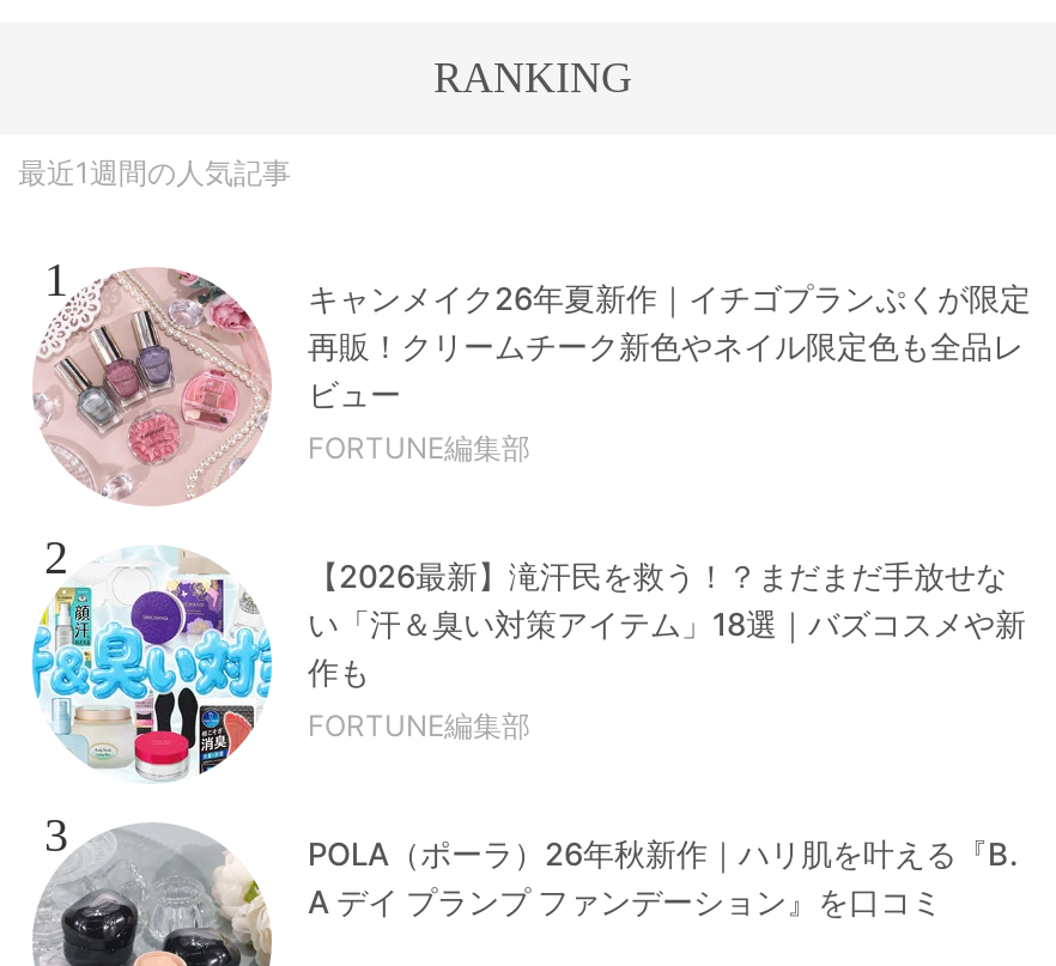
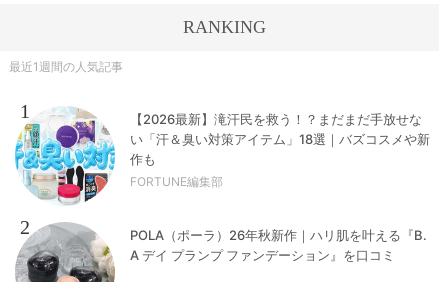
[32,267,1031,583] [image] | キャンメイク26年夏新作｜イチゴプランぷくが限定 | 再販！クリームチーク新色やネイル限定色も全品レ | ビュー | FORTUNE編集部 | 2 -> none
[44,808,68,861] 3 -> [20,216,30,238] 2

